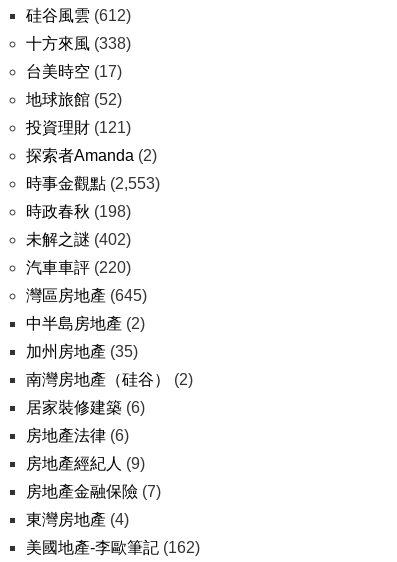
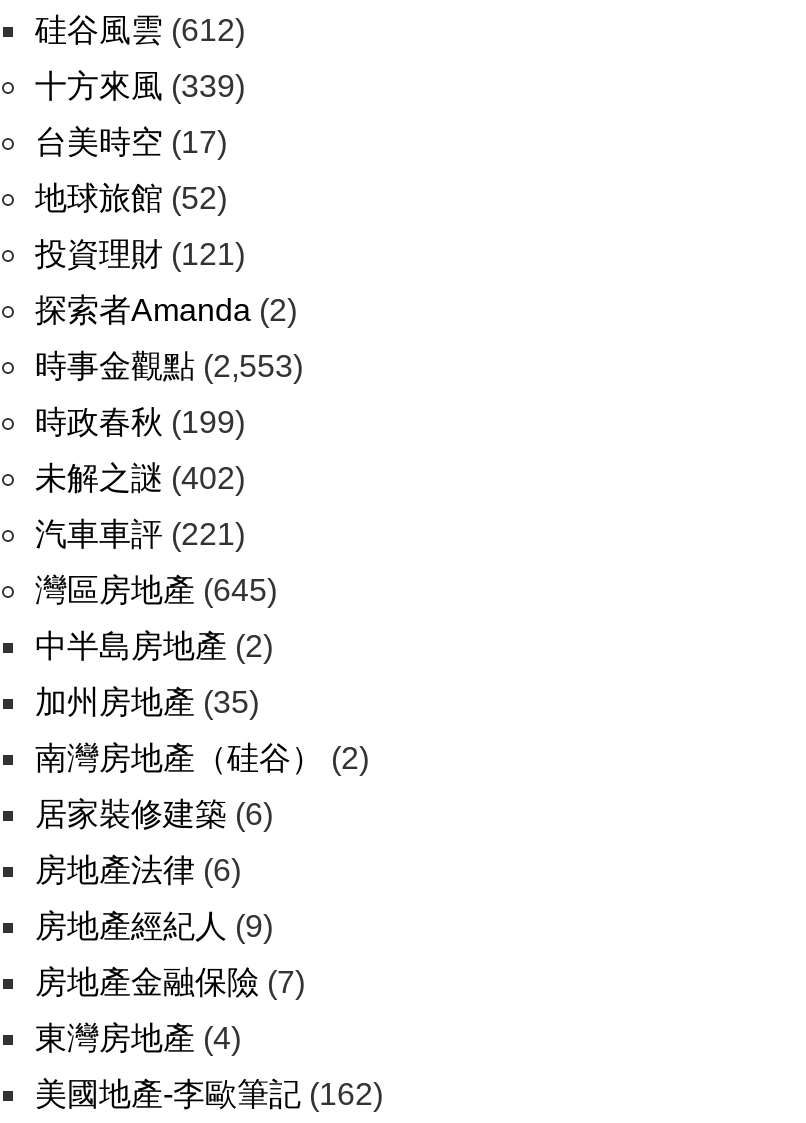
[26,35,131,52] 十方來風(338) -> [35,69,245,103] 十方來風(339)
[26,203,131,220] 時政春秋(198) -> [35,405,245,439] 時政春秋(199)
[26,259,131,276] 汽車車評(220) -> [35,517,245,551] 汽車車評(221)

